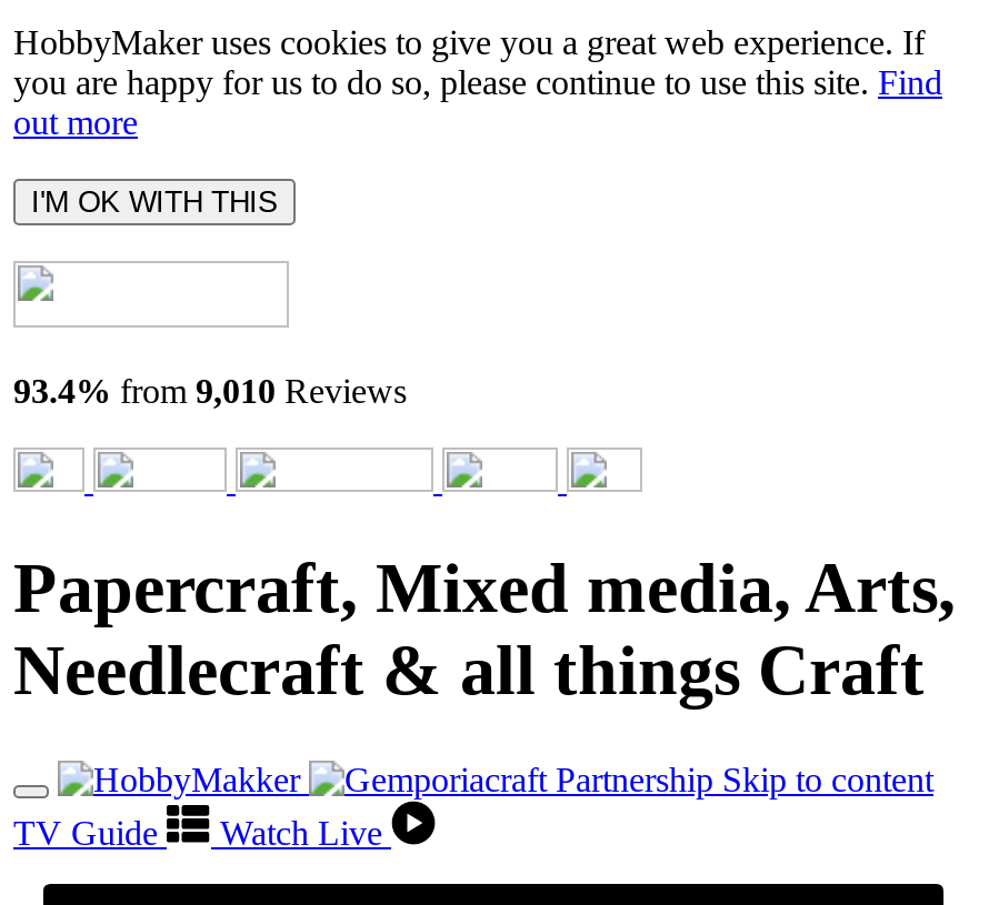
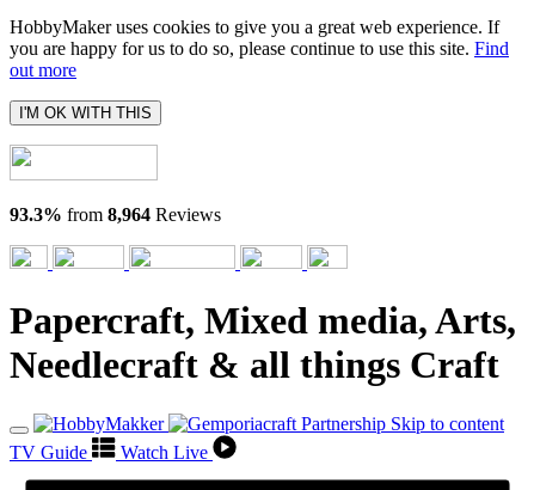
[13,372,407,410] 93.4% from 9,010 Reviews -> [10,204,221,225] 93.3% from 8,964 Reviews

